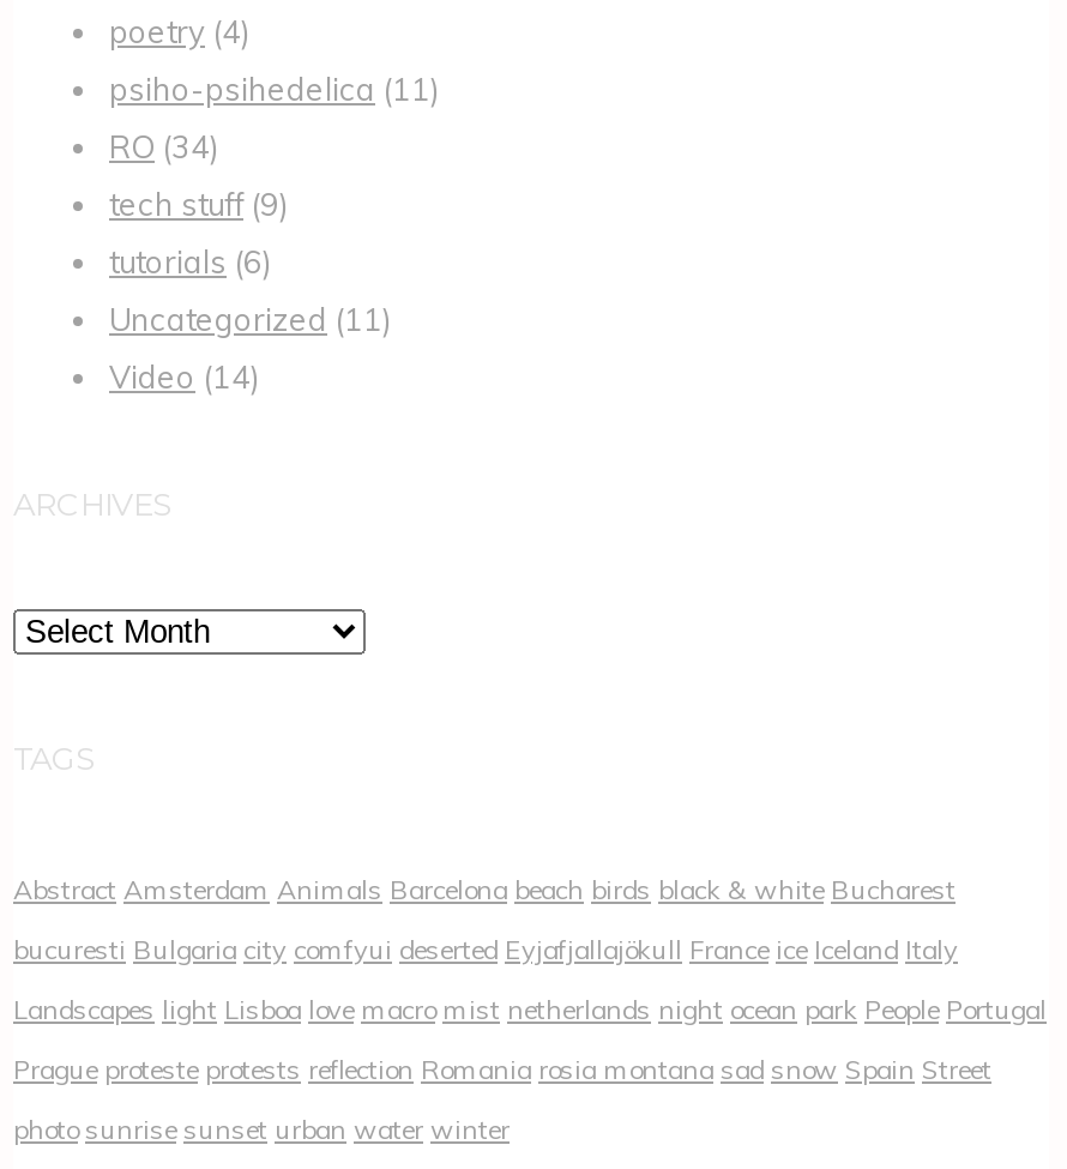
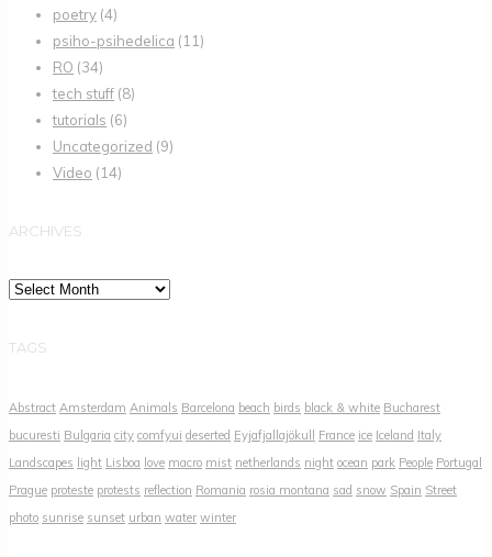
[109,184,289,222] tech stuff (9) -> [53,84,135,102] tech stuff (8)
[109,299,392,337] Uncategorized (11) -> [53,137,174,154] Uncategorized (9)

